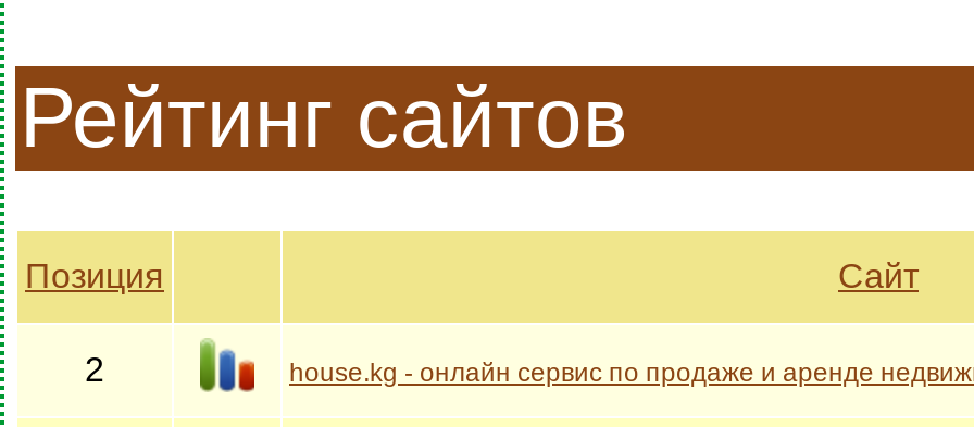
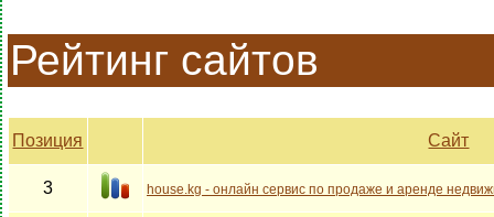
[85,351,104,388] 2 -> [43,178,53,197] 3

